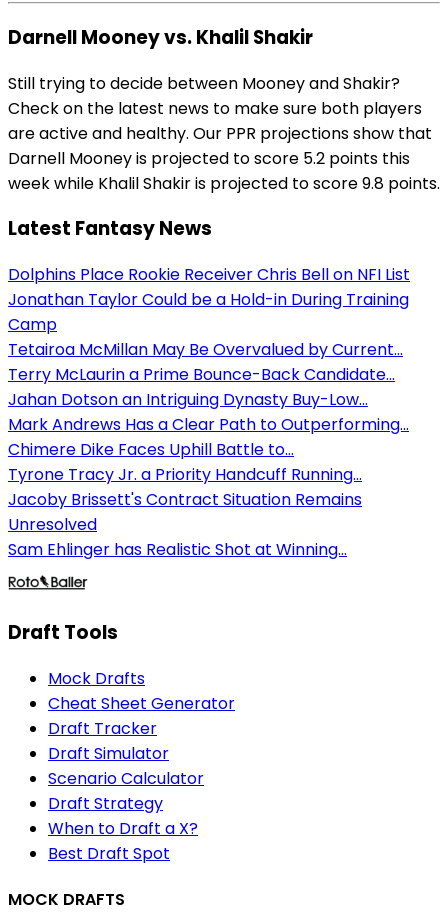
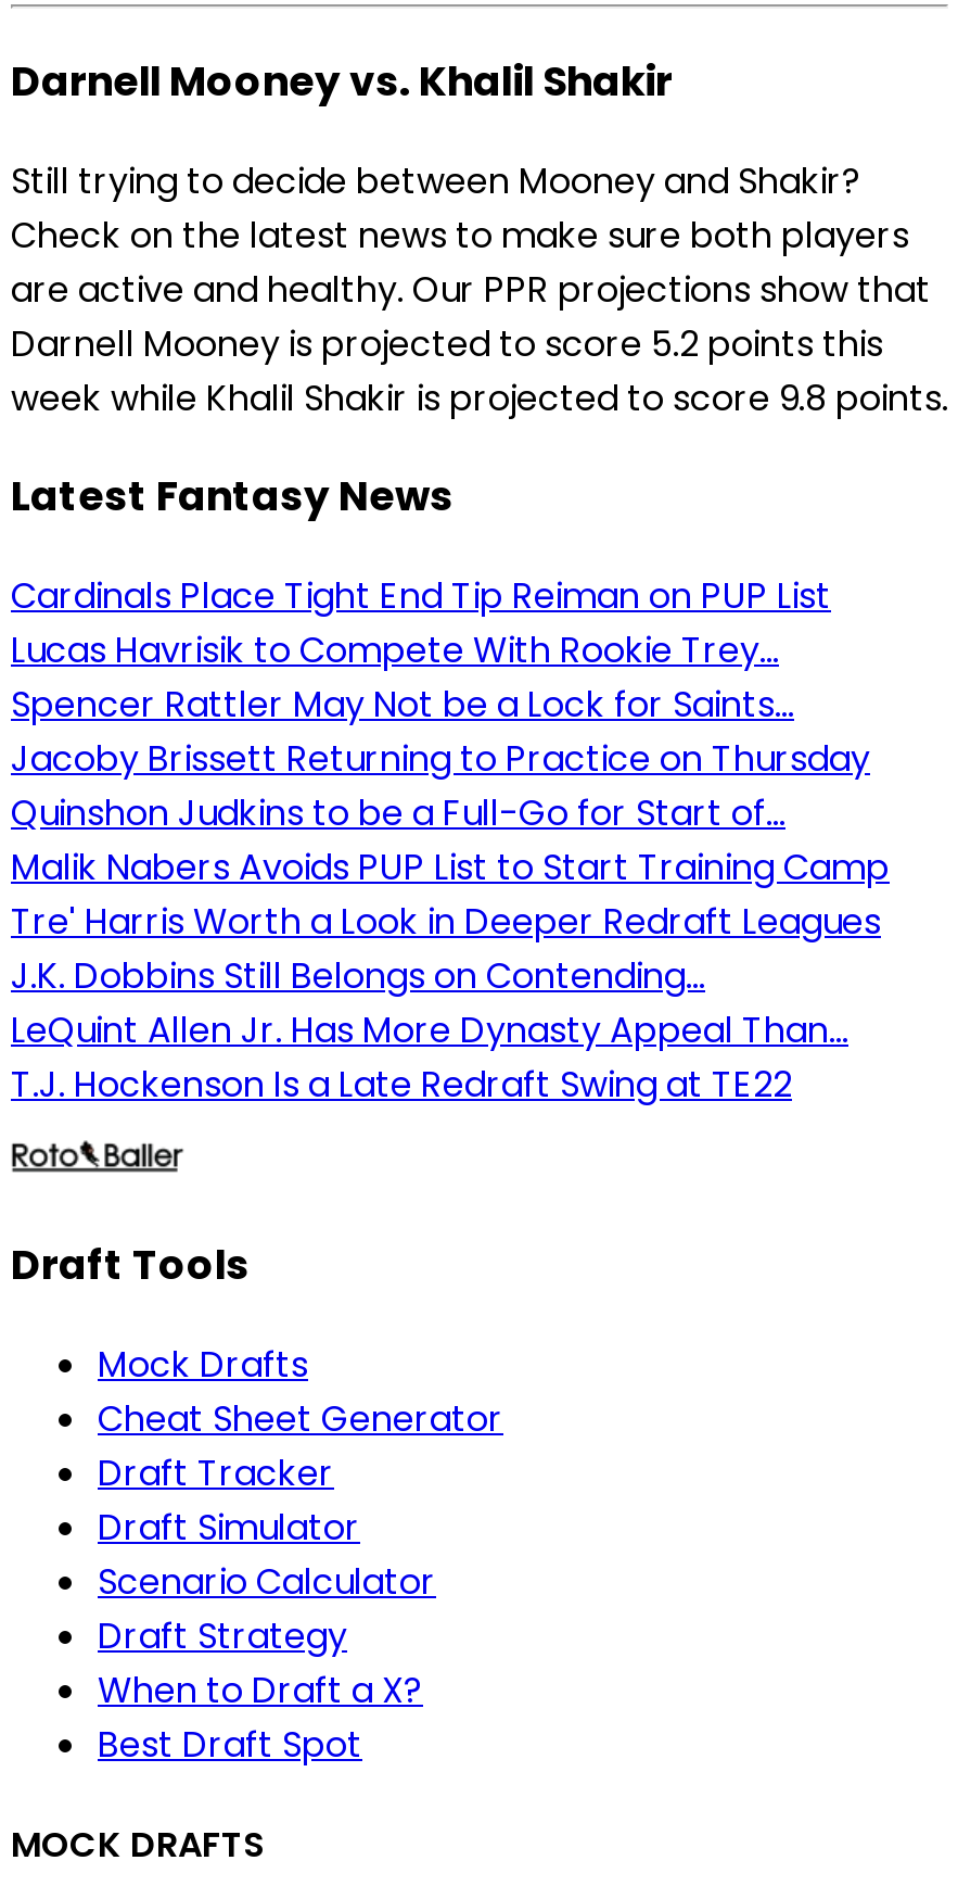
[8,263,410,561] Dolphins Place Rookie Receiver Chris Bell on NFI List | Jonathan Taylor Could be a Hold-in During Training | Camp | Tetairoa McMillan May Be Overvalued by Current... | Terry McLaurin a Prime Bounce-Back Candidate... | Jahan Dotson an Intriguing Dynasty Buy-Low... | Mark Andrews Has a Clear Path to Outperforming... | Chimere Dike Faces Uphill Battle to... | Tyrone Tracy Jr. a Priority Handcuff Running... | Jacoby Brissett's Contract Situation Remains | Unresolved | Sam Ehlinger has Realistic Shot at Winning... -> [11,571,890,1110] Cardinals Place Tight End Tip Reiman on PUP List | Lucas Havrisik to Compete With Rookie Trey... | Spencer Rattler May Not be a Lock for Saints... | Jacoby Brissett Returning to Practice on Thursday | Quinshon Judkins to be a Full-Go for Start of... | Malik Nabers Avoids PUP List to Start Training Camp | Tre' Harris Worth a Look in Deeper Redraft Leagues | J.K. Dobbins Still Belongs on Contending... | LeQuint Allen Jr. Has More Dynasty Appeal Than... | T.J. Hockenson Is a Late Redraft Swing at TE22

